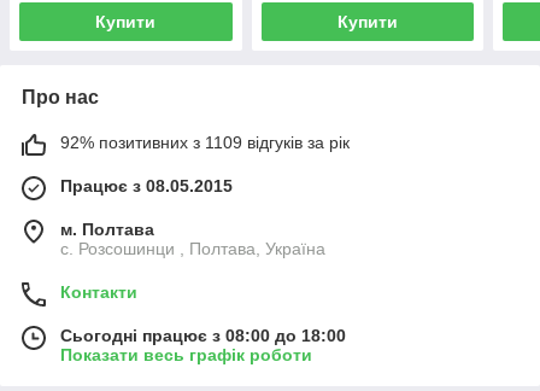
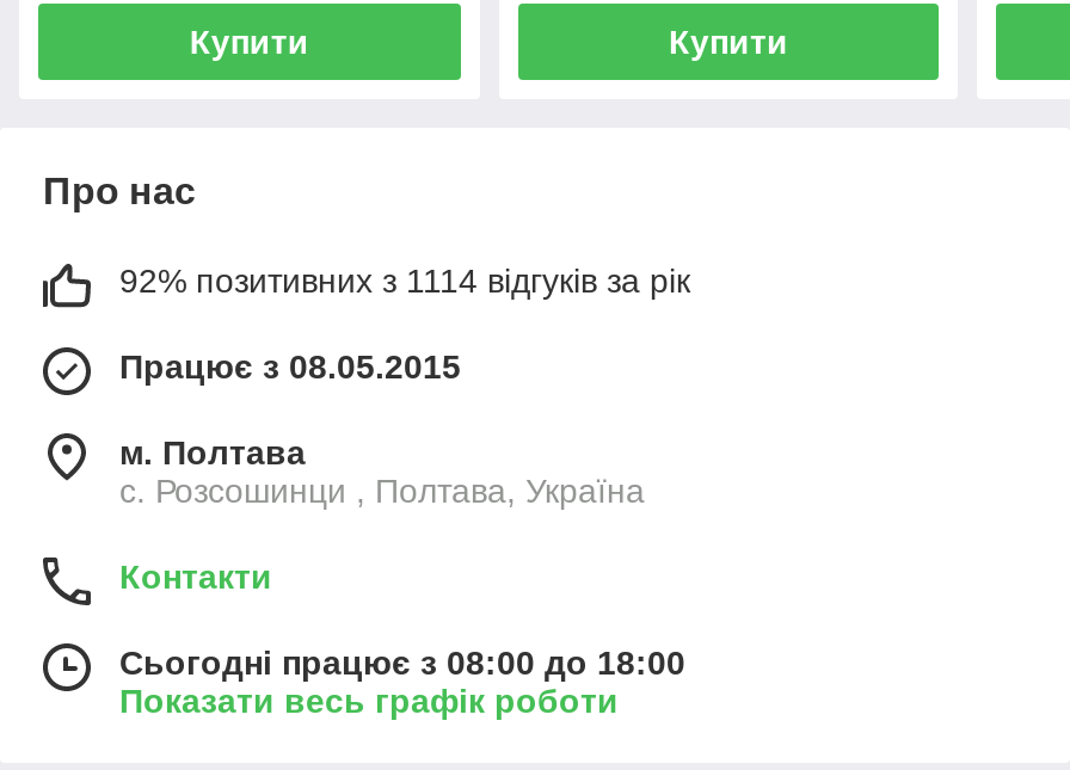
[60,133,350,152] 92% позитивних з 1109 відгуків за рік -> [119,262,690,300] 92% позитивних з 1114 відгуків за рік

